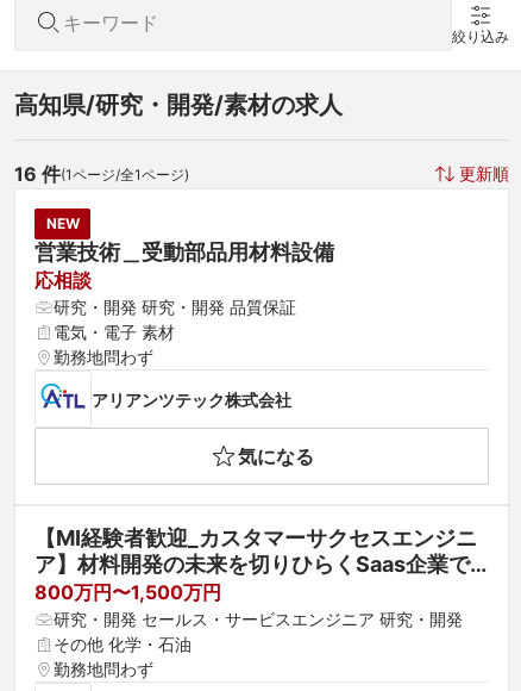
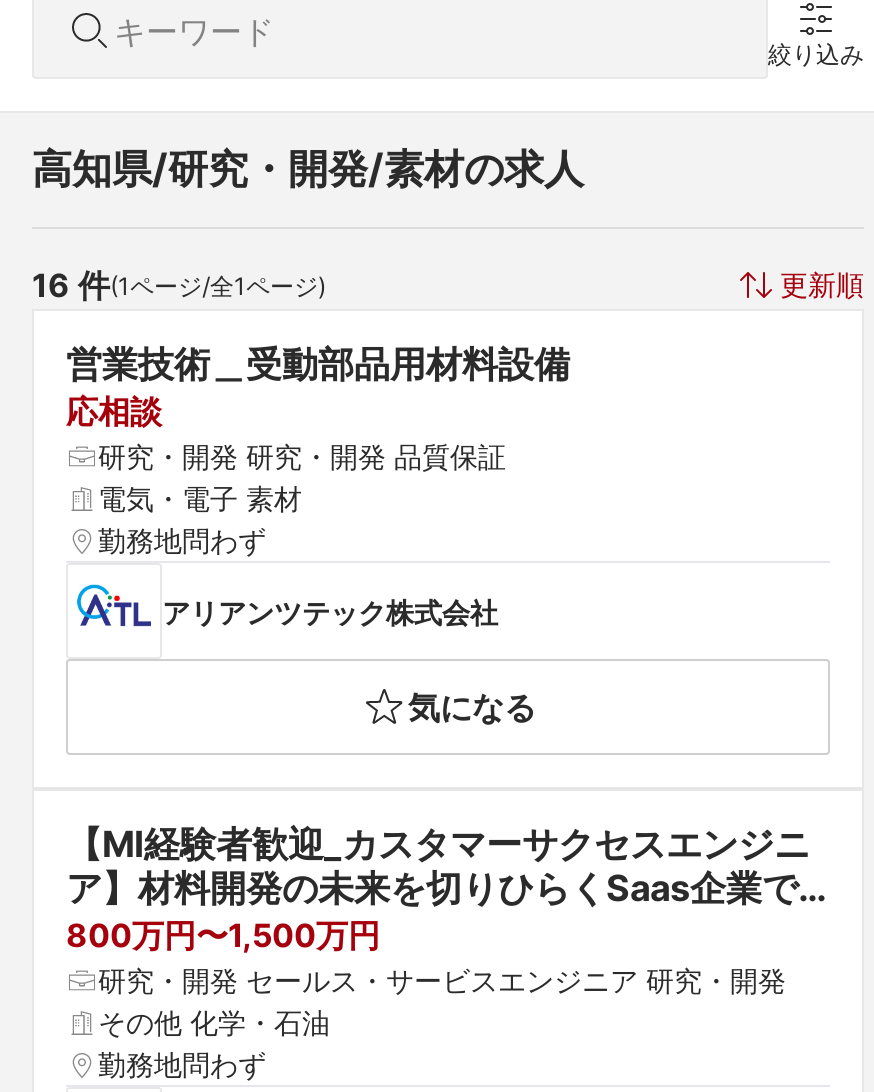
[46,214,79,232] NEW -> none

